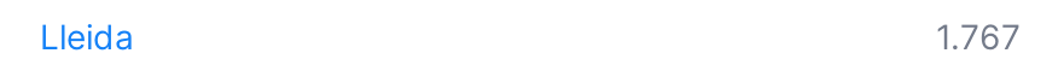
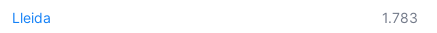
[936,15,1021,56] 1.767 -> [382,9,418,26] 1.783

